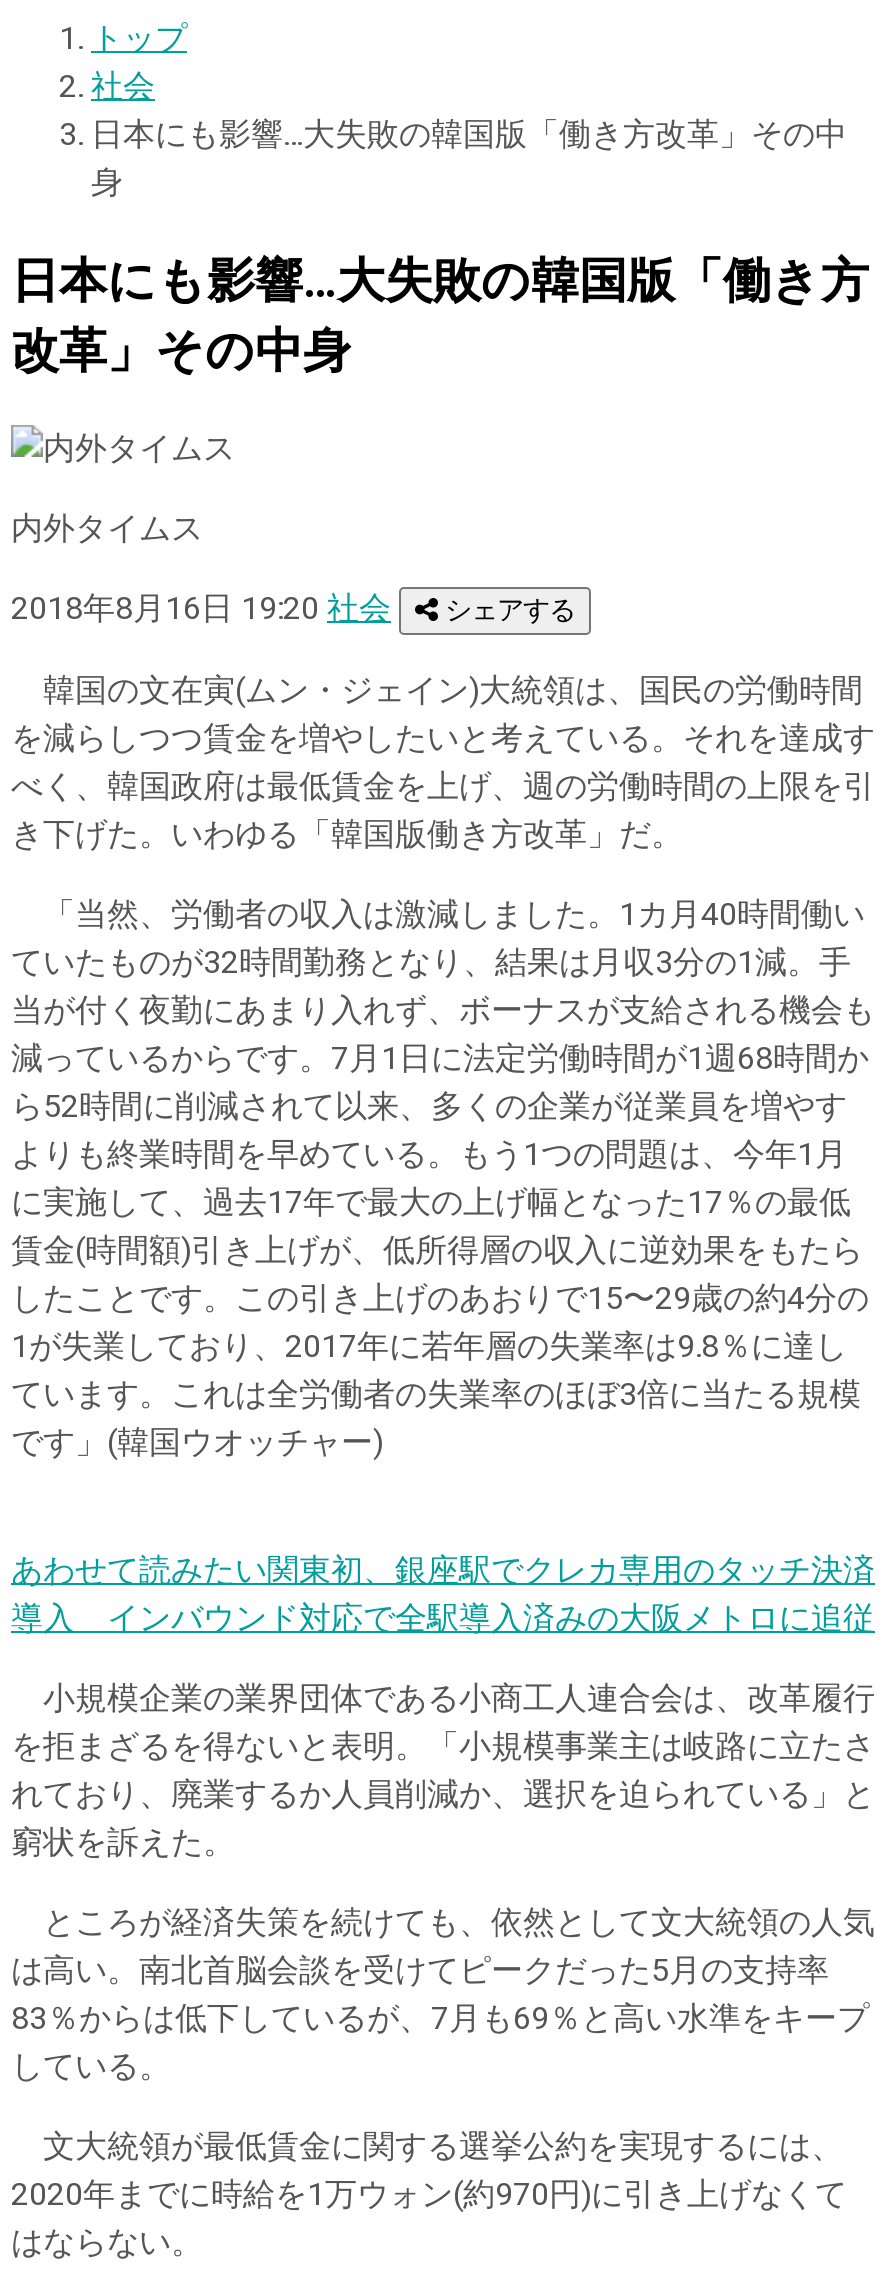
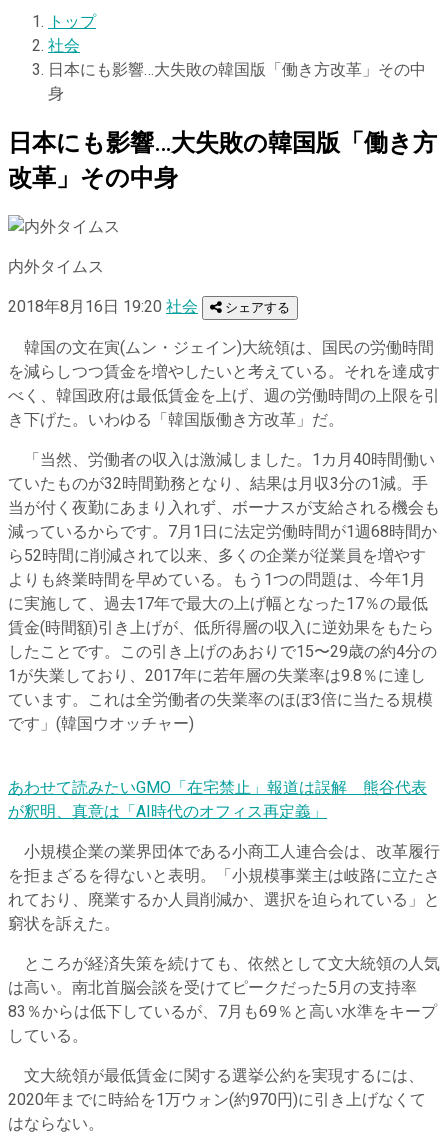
[11,1548,875,1644] あわせて読みたい関東初、銀座駅でクレカ専用のタッチ決済 | 導入 インバウンド対応で全駅導入済みの大阪メトロに追従 -> [8,776,427,824] あわせて読みたいGMO「在宅禁止」報道は誤解 熊谷代表 | が釈明、真意は「AI時代のオフィス再定義」

